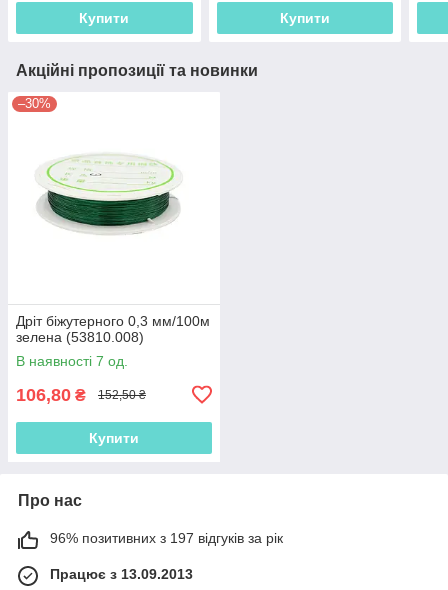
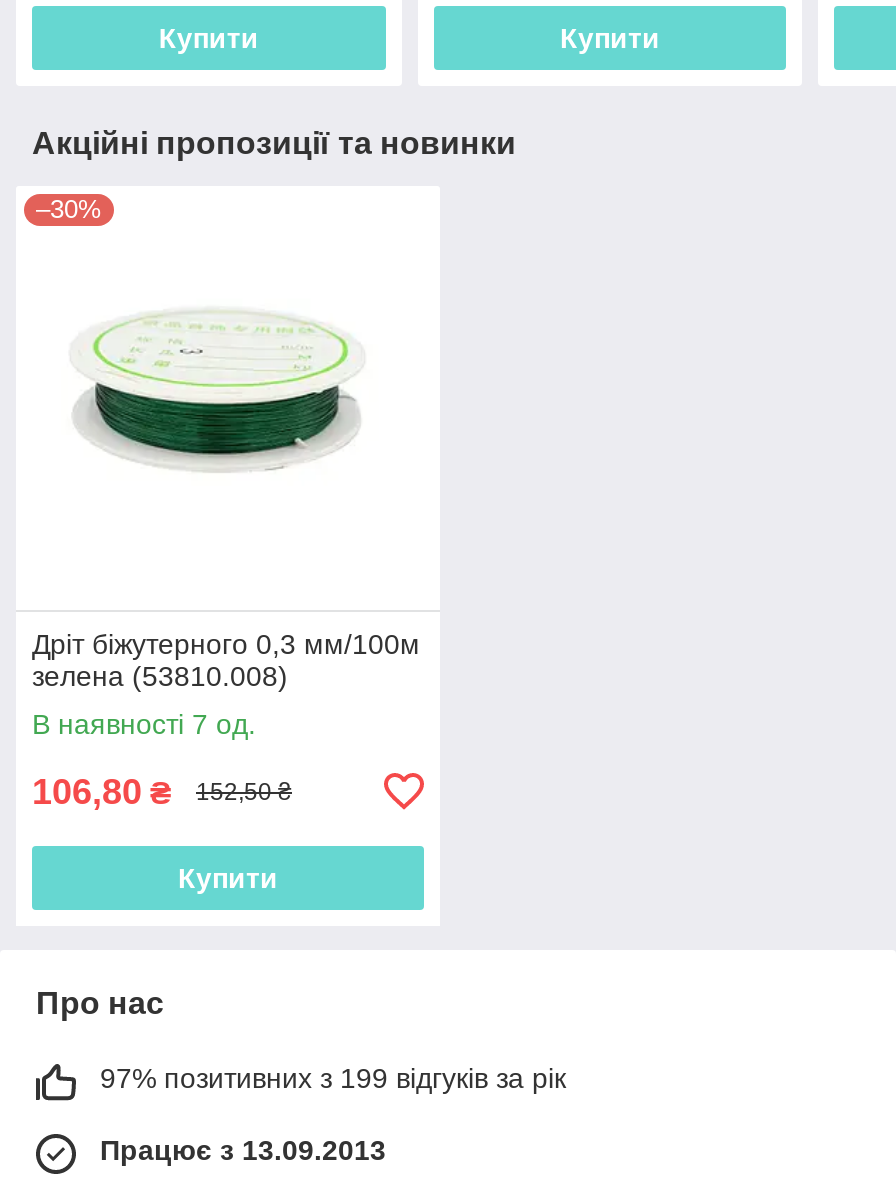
[50,530,283,546] 96% позитивних з 197 відгуків за рік -> [100,1062,566,1094] 97% позитивних з 199 відгуків за рік

